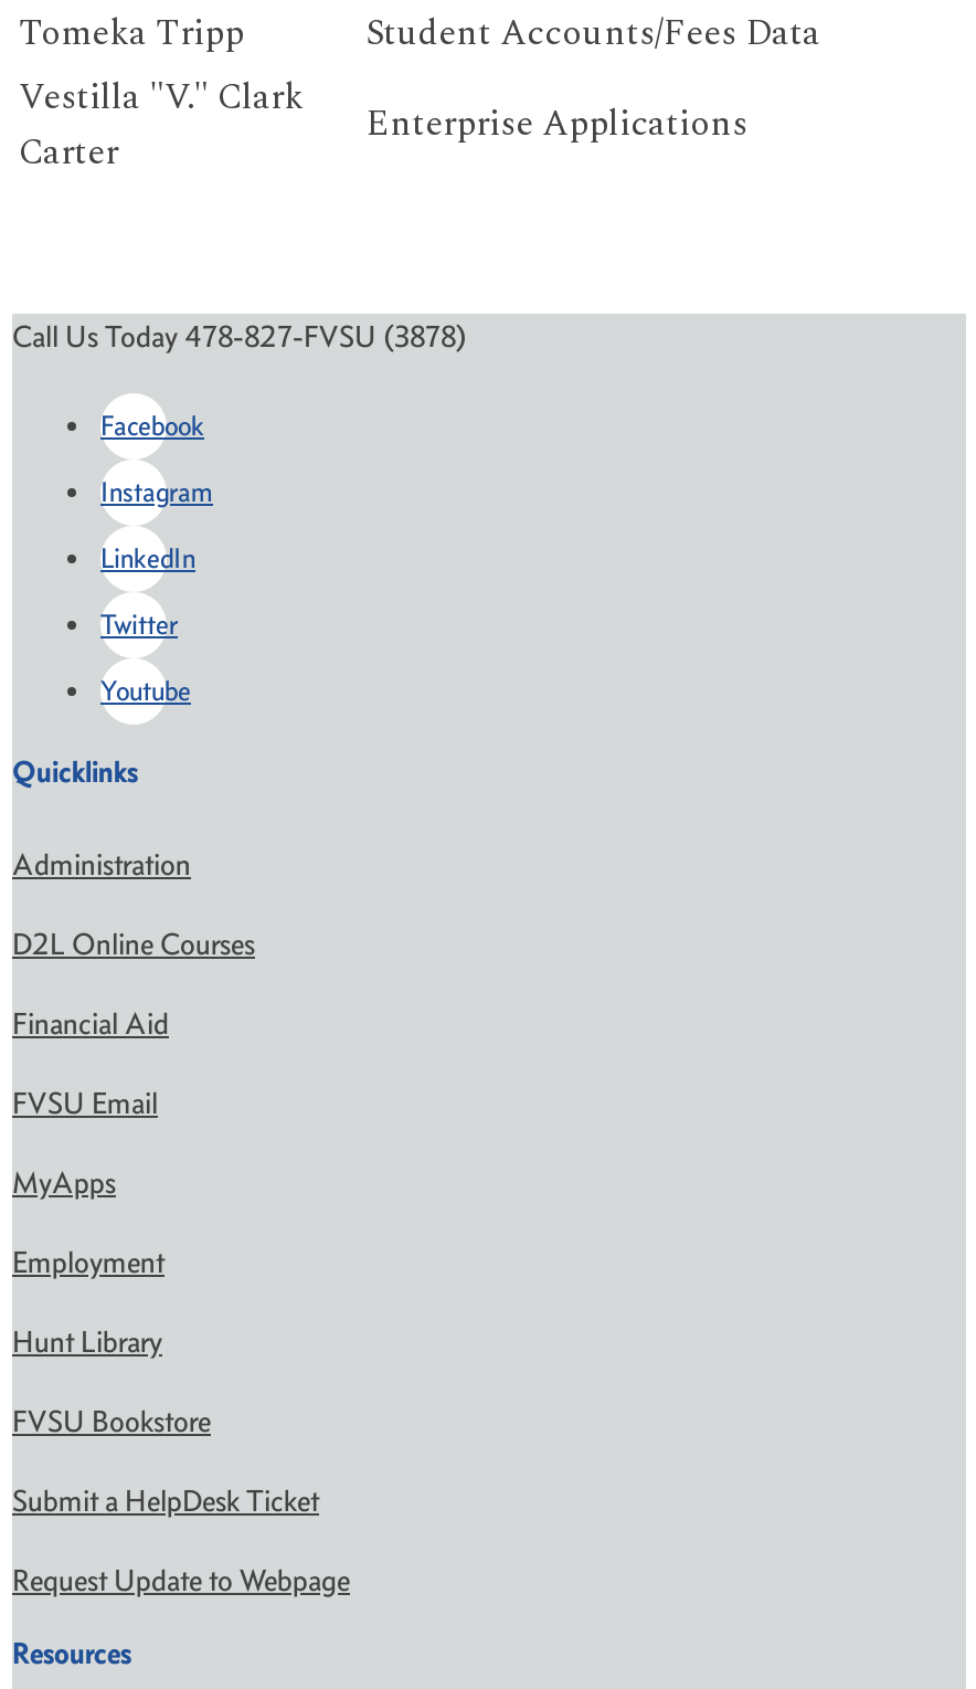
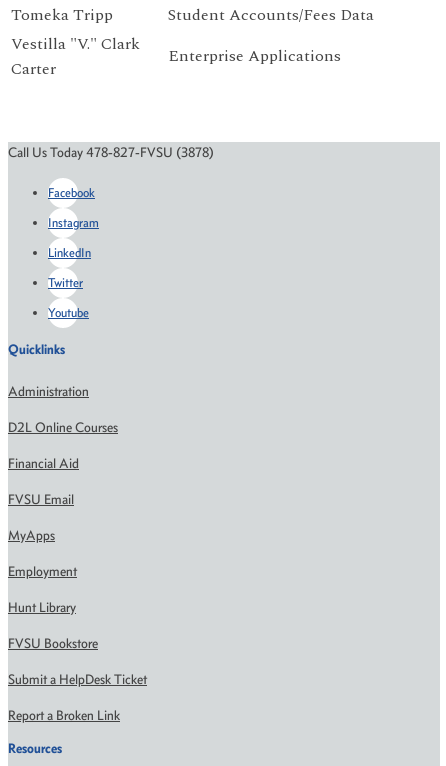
[12,1561,350,1599] Request Update to Webpage -> [8,707,120,724] Report a Broken Link

